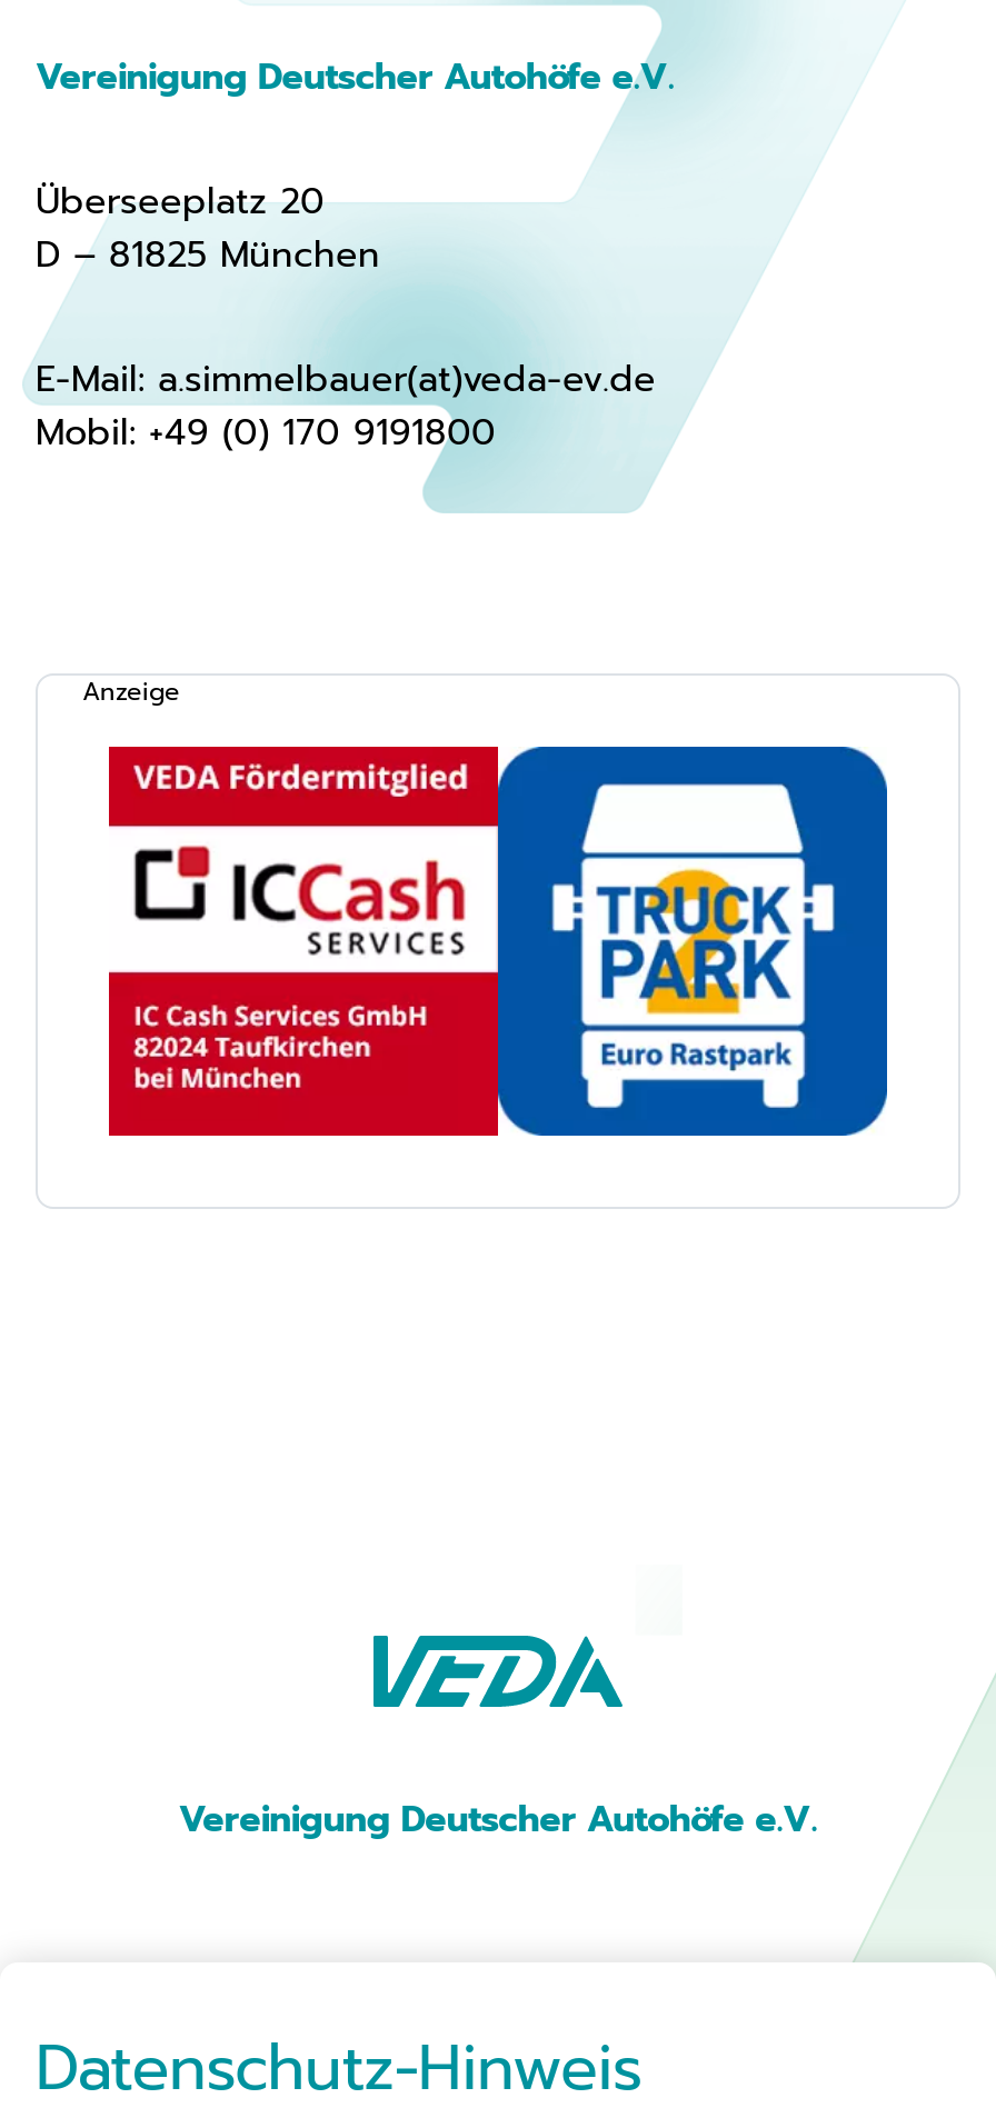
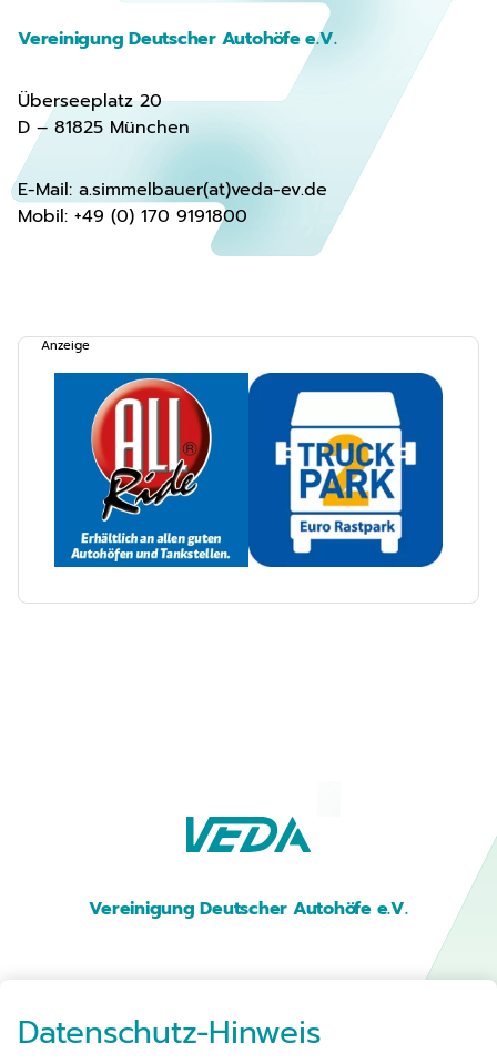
[107,745,500,1138] [image] -> [53,372,250,568] [image]

